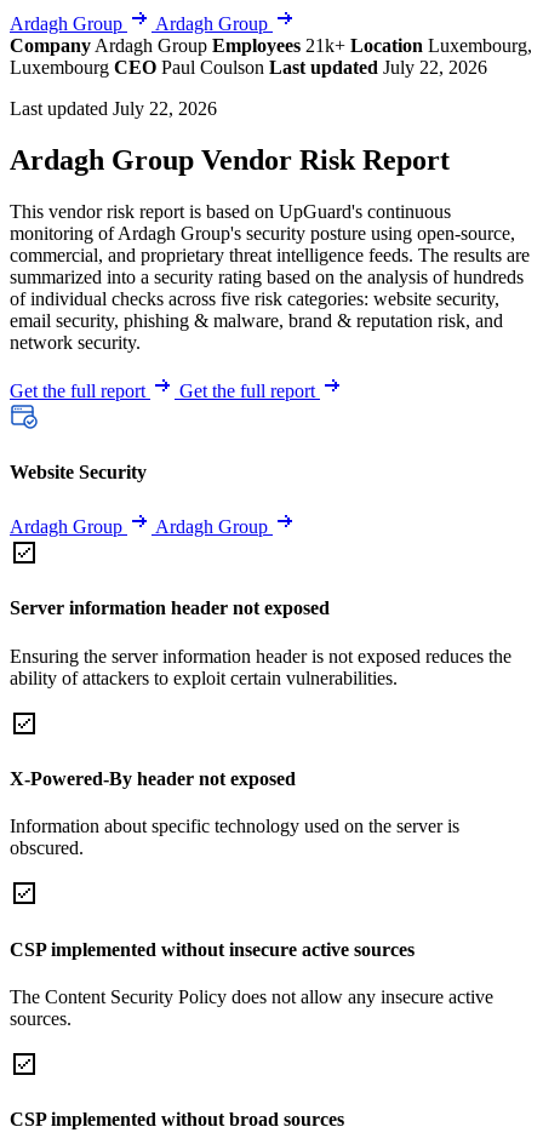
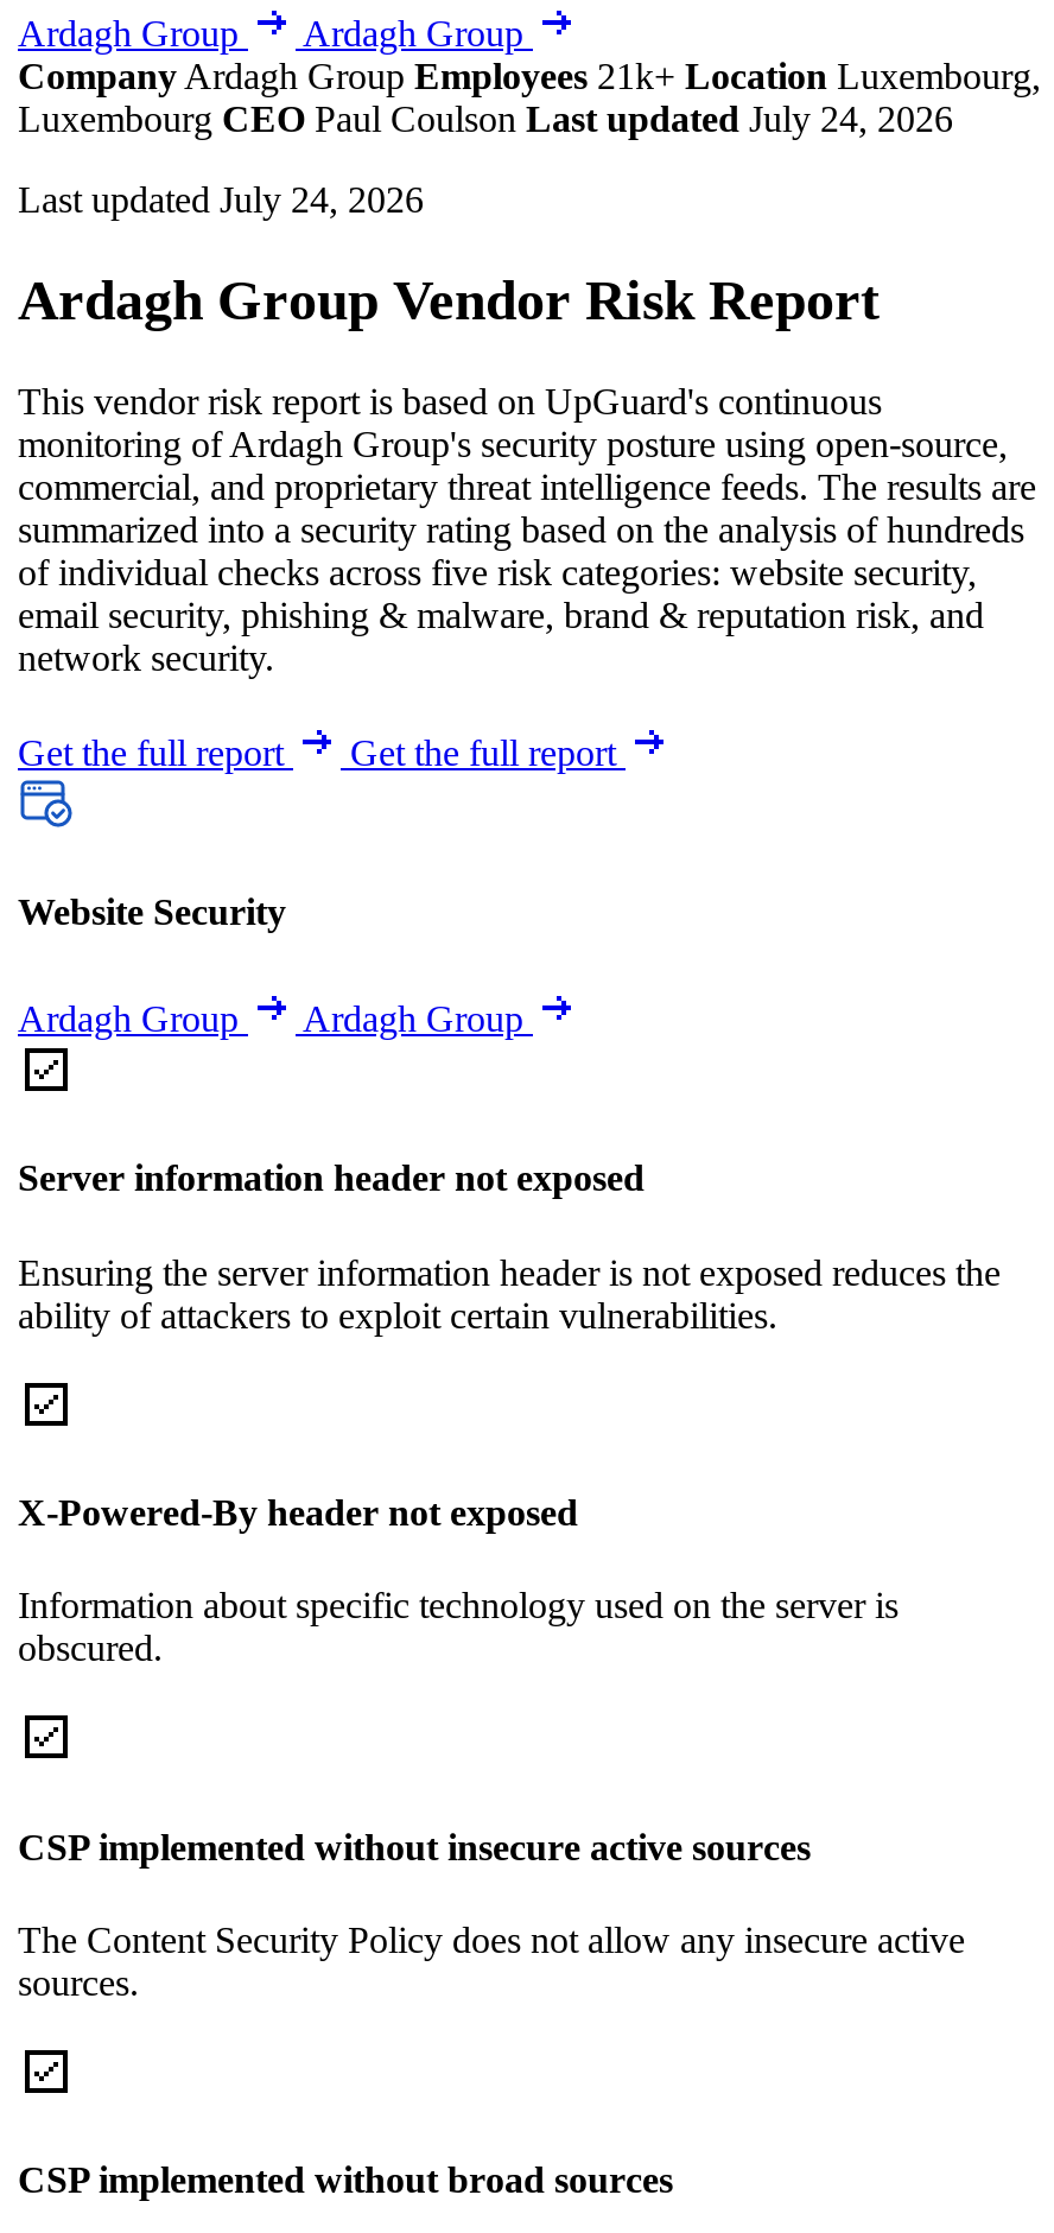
[10,57,487,77] Luxembourg CEO Paul Coulson Last updated July 22, 2026 -> [18,98,953,138] Luxembourg CEO Paul Coulson Last updated July 24, 2026
[10,98,217,119] Last updated July 22, 2026 -> [18,179,424,219] Last updated July 24, 2026

